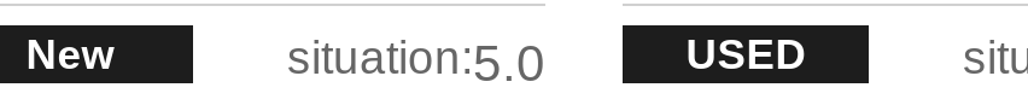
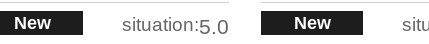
[686,30,806,78] USED -> [294,13,331,33] New

